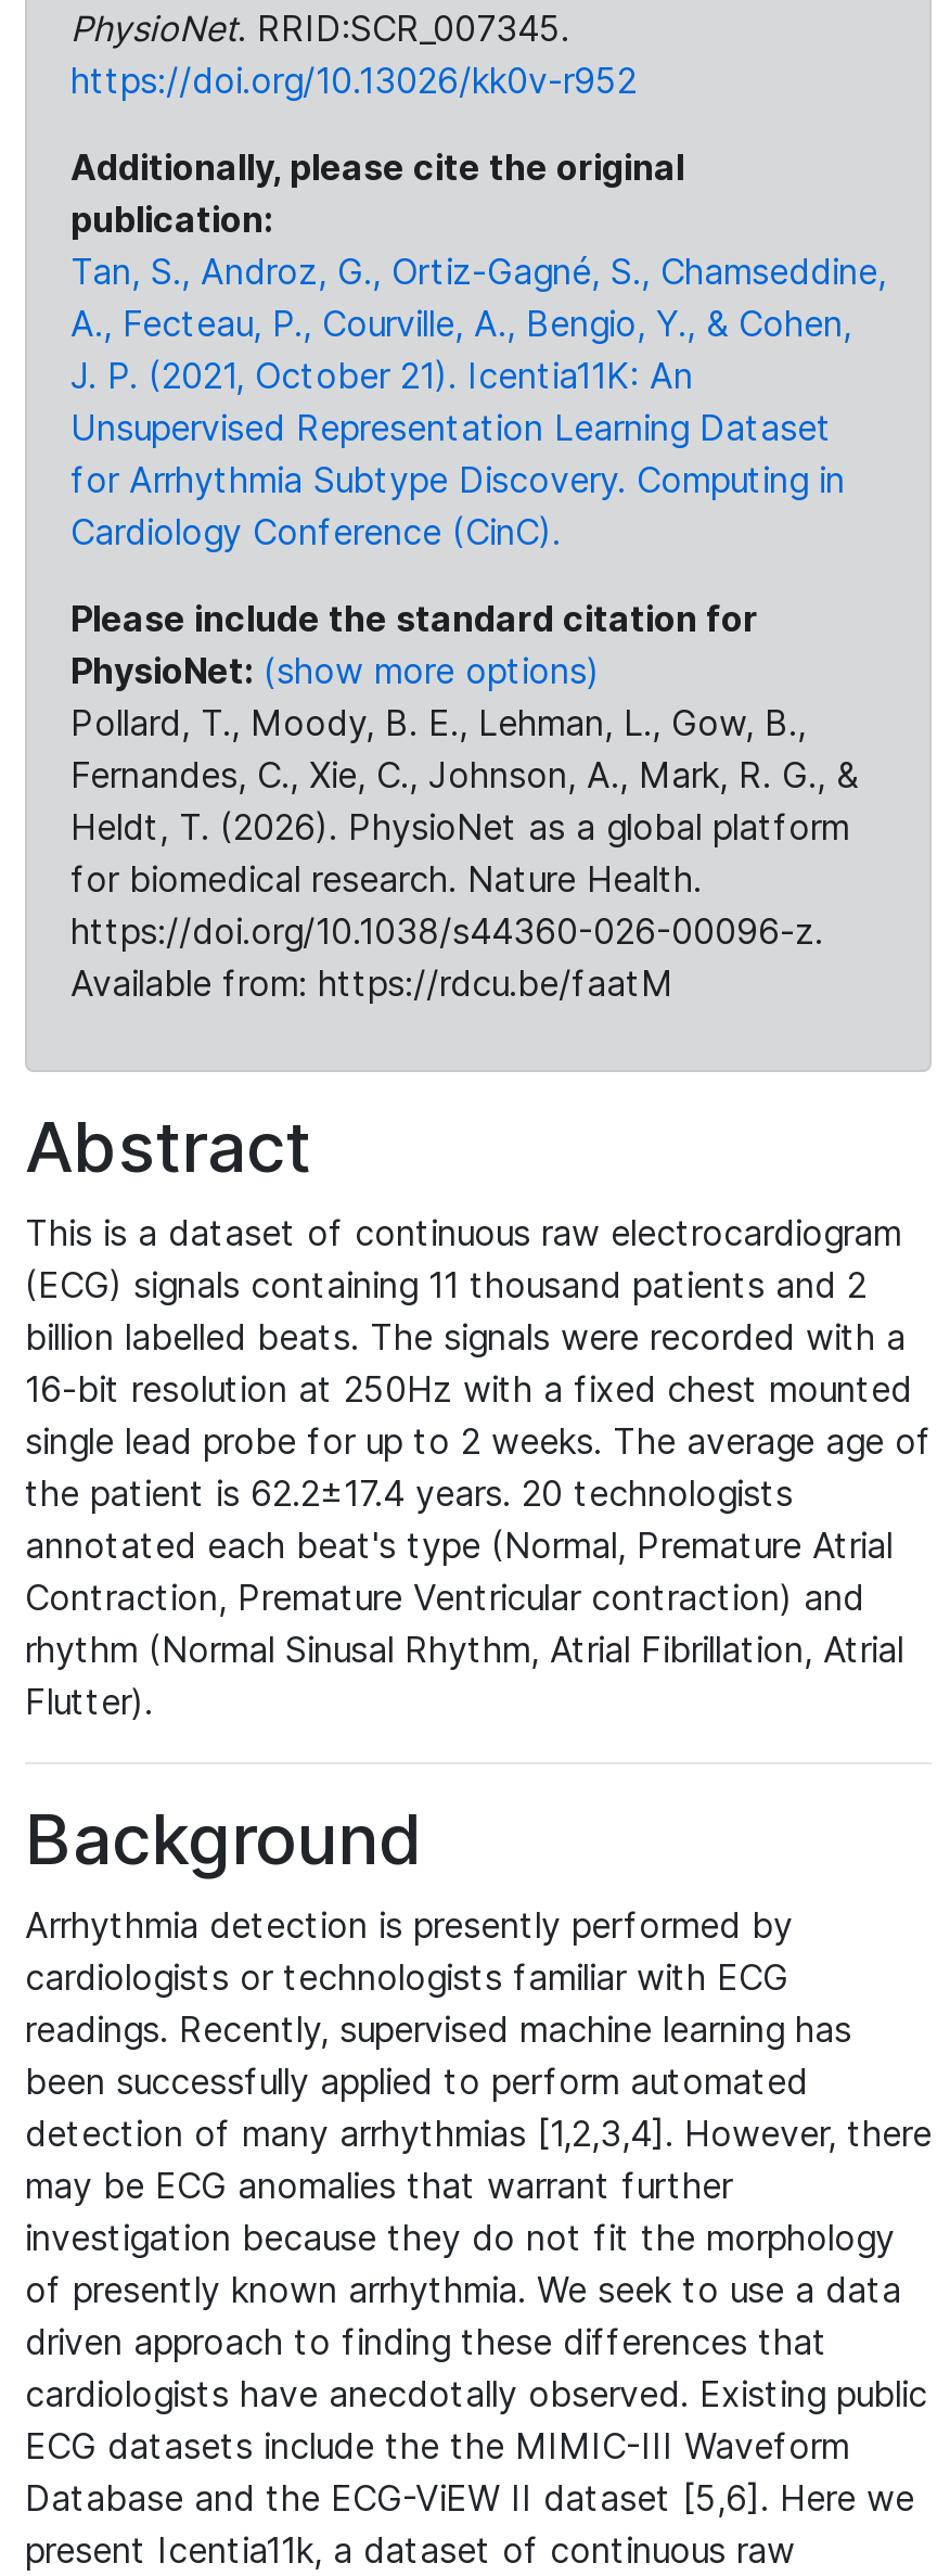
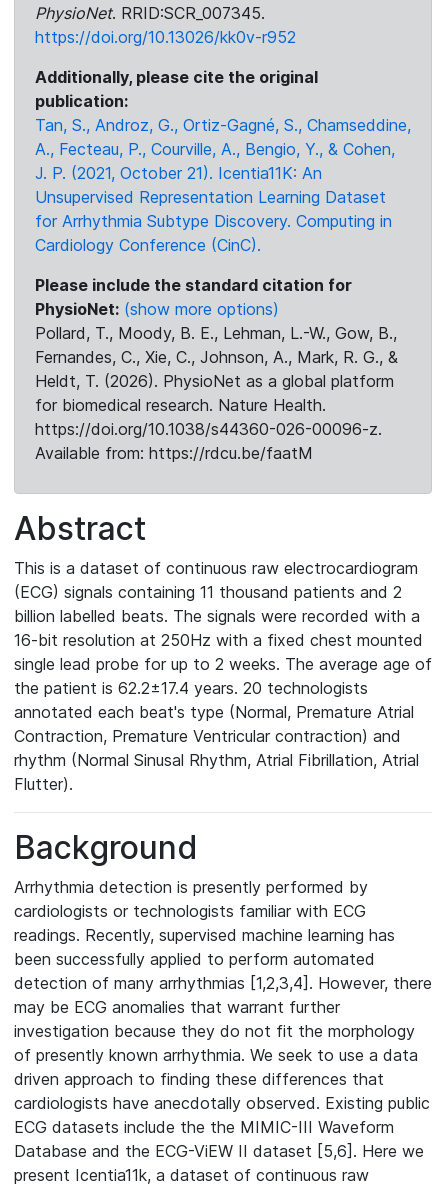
[70,701,806,744] Pollard, T., Moody, B. E., Lehman, L., Gow, B., -> [35,323,397,343] Pollard, T., Moody, B. E., Lehman, L.-W., Gow, B.,

